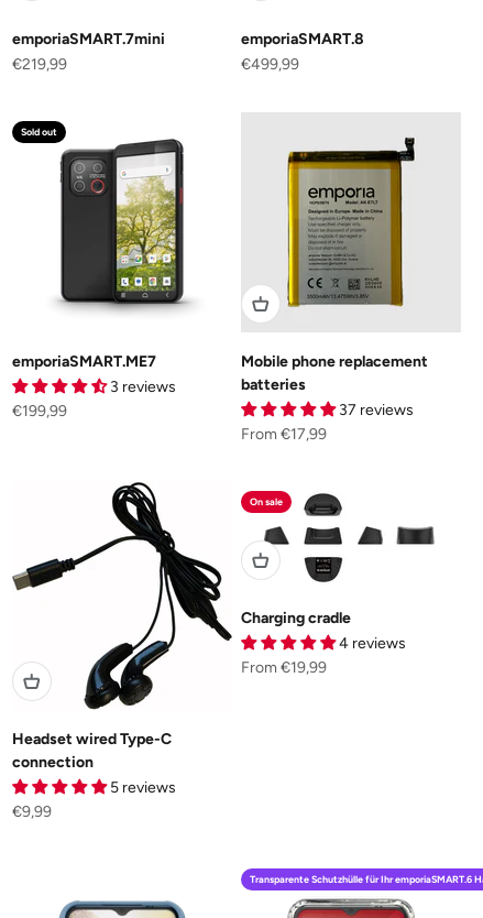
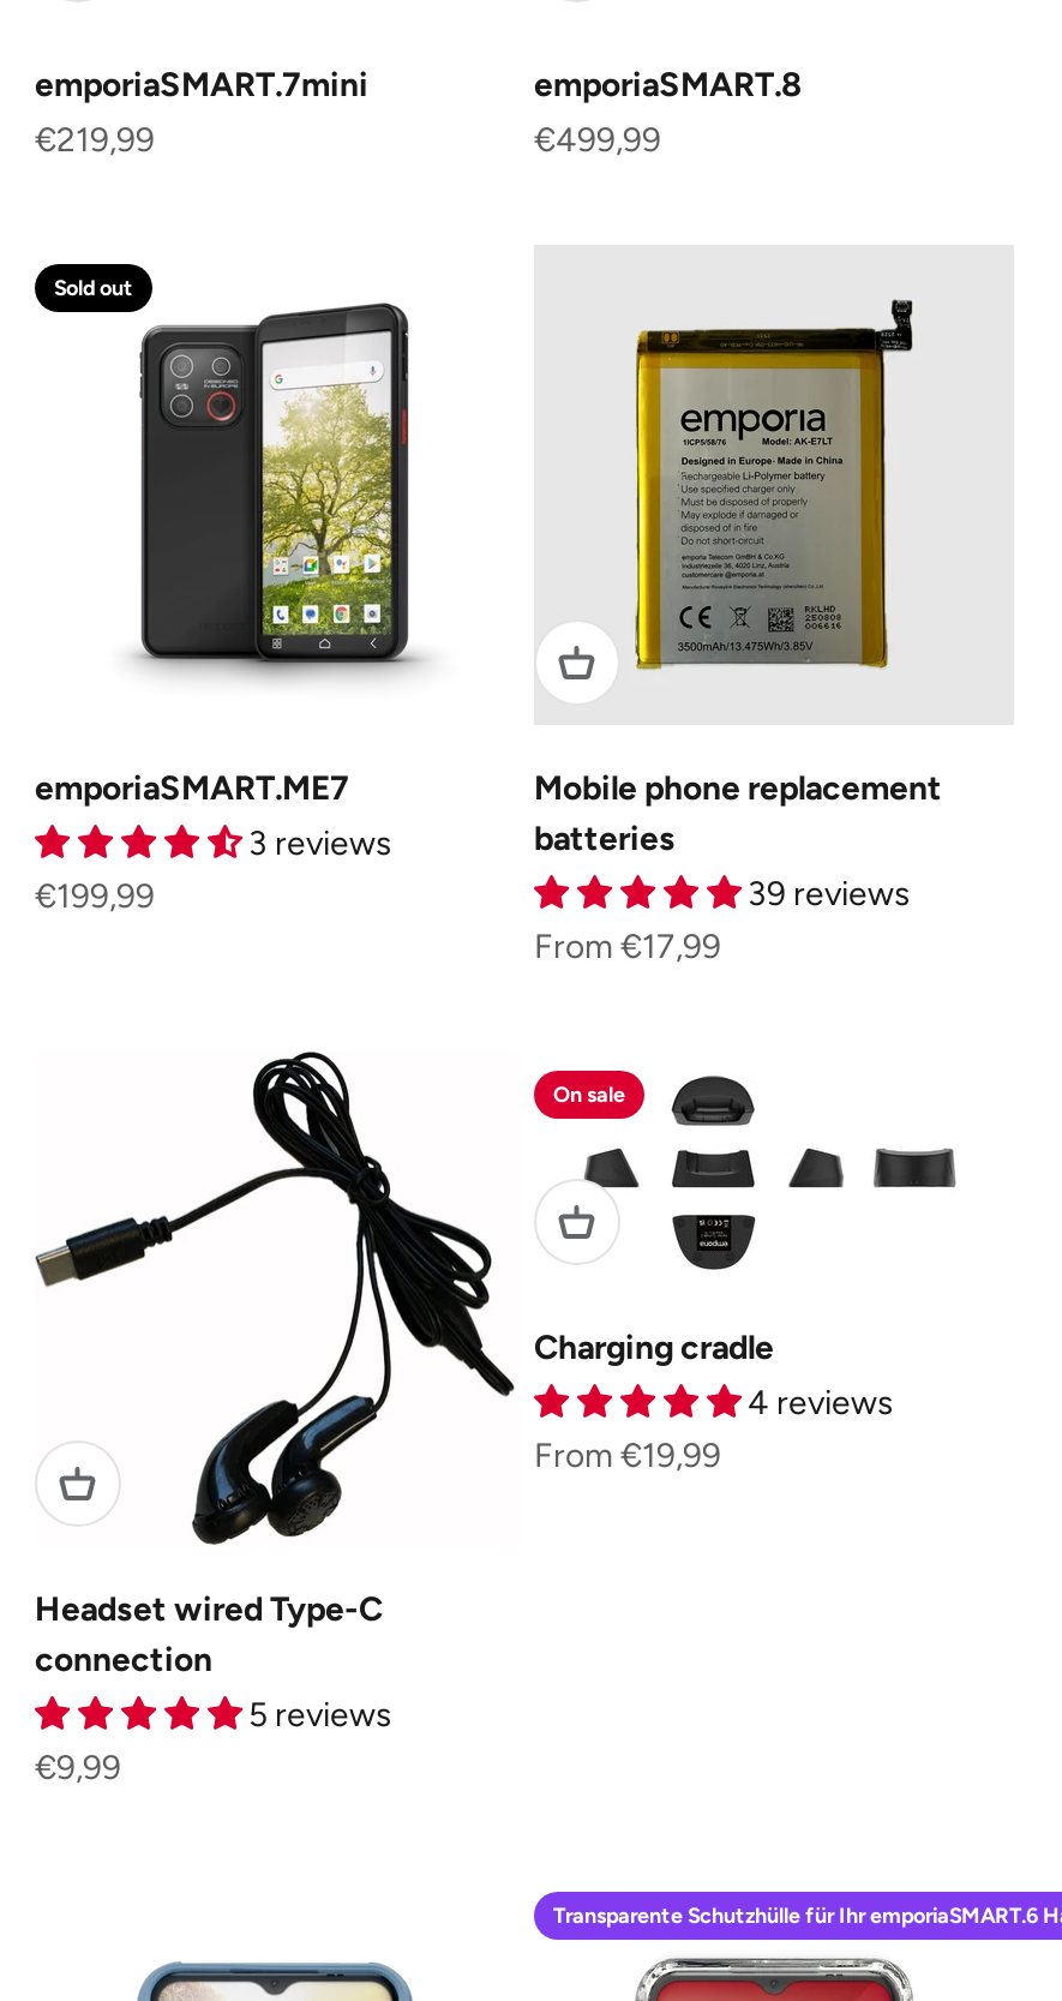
[339,401,414,419] 37 reviews -> [748,874,911,915] 39 reviews

